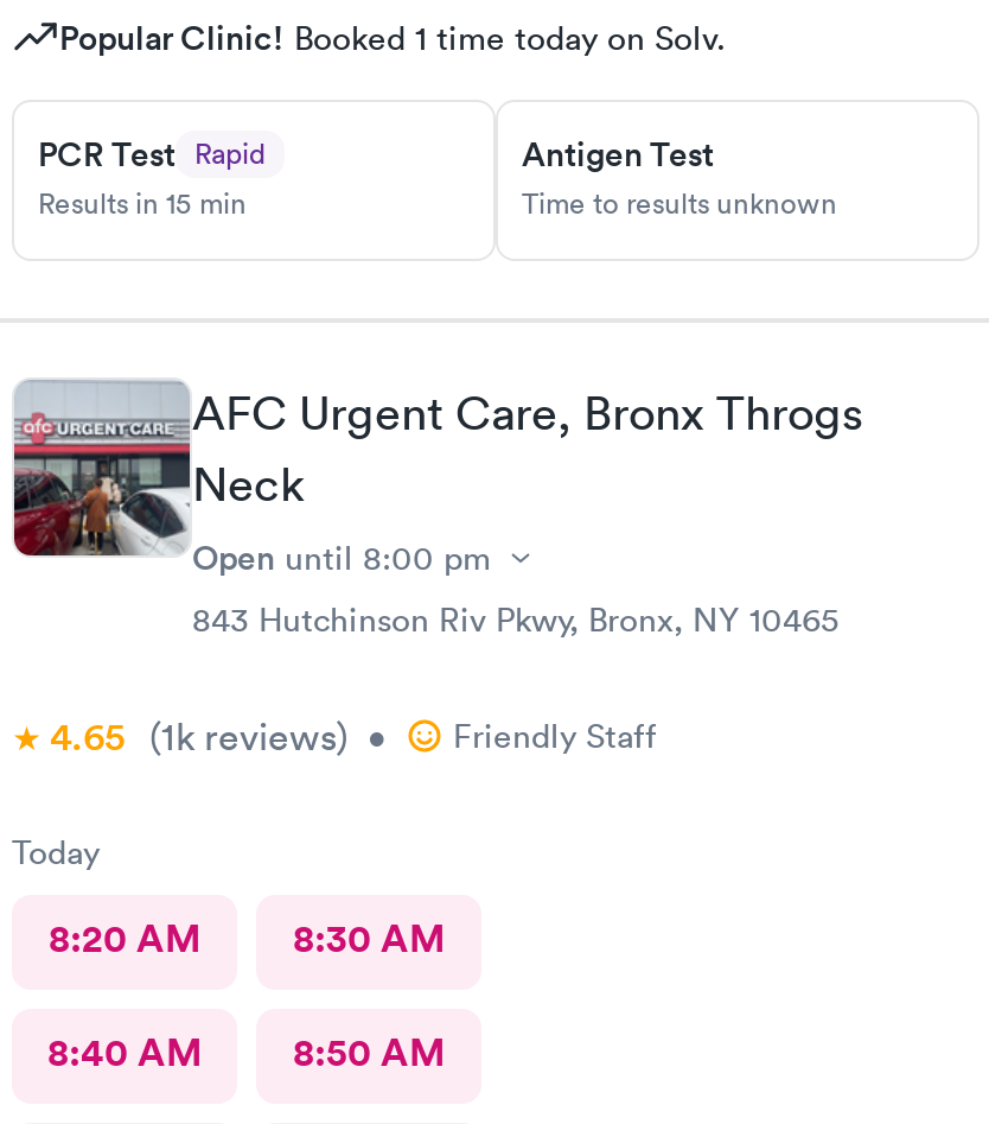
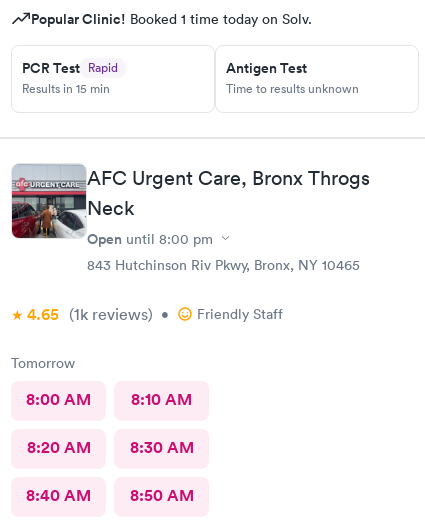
[12,831,100,874] Today -> [11,353,192,409] Tomorrow | 8:00 AM | 8:10 AM

